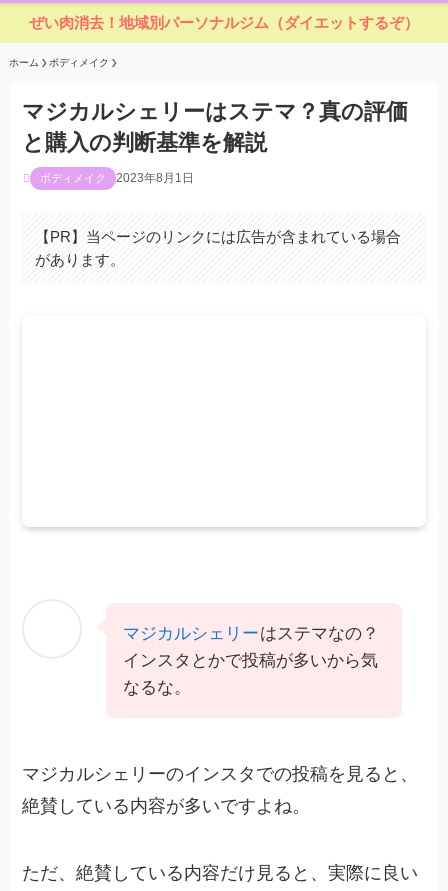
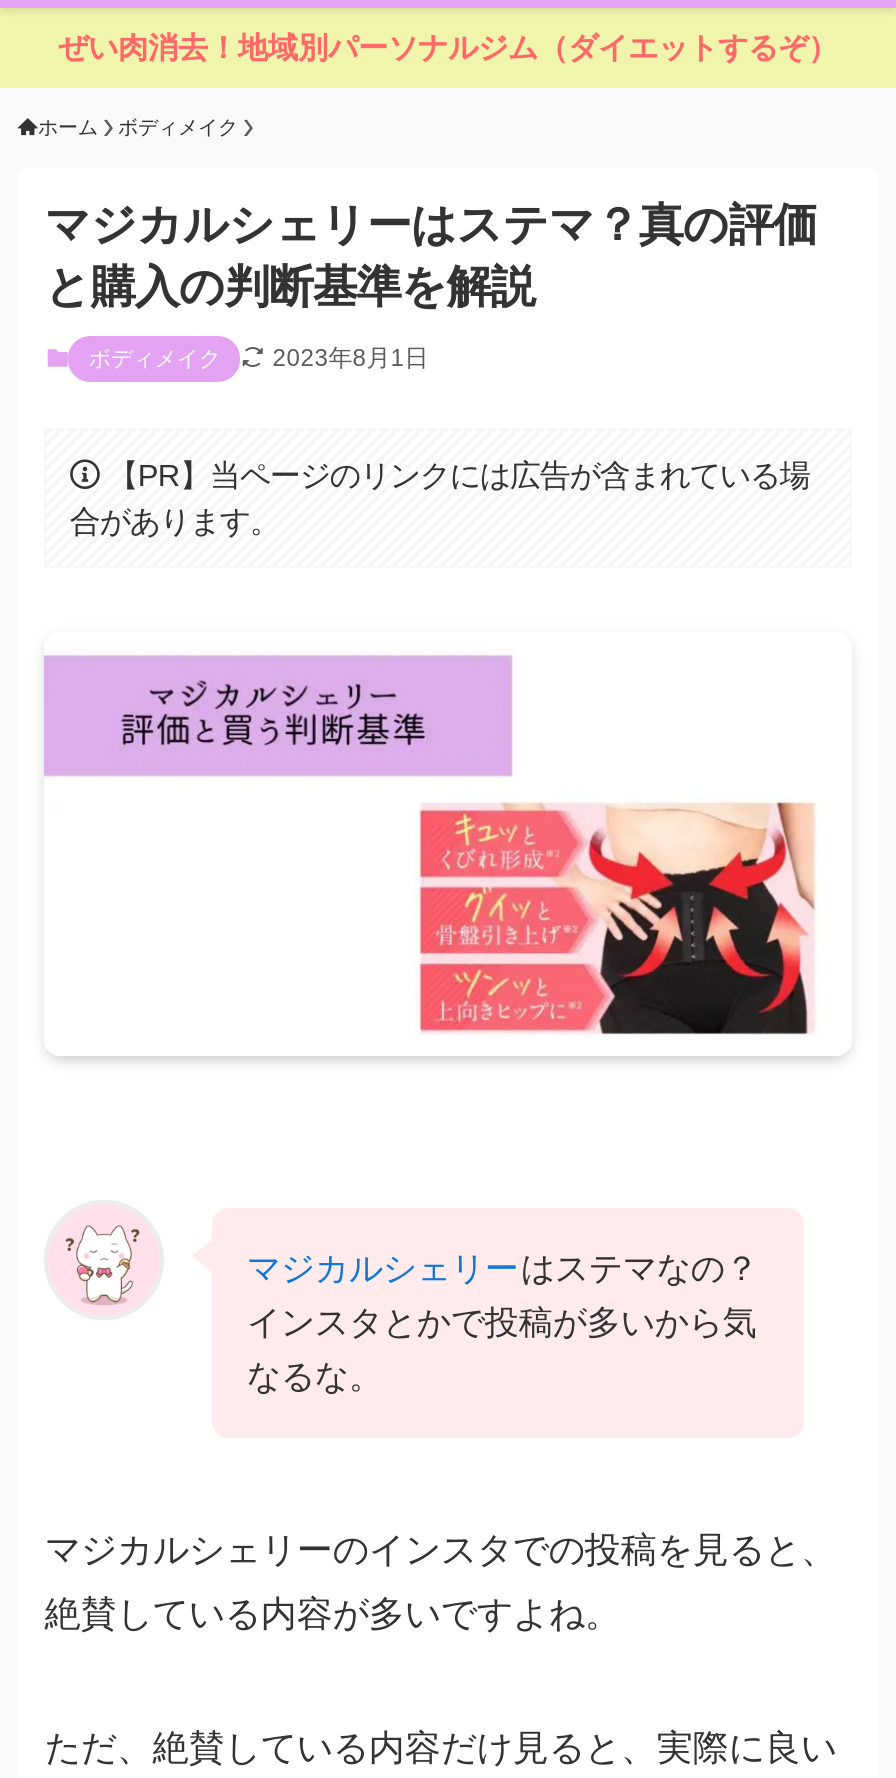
none -> [44,654,514,778] [image]
none -> [52,1208,156,1312] [image]
none -> [418,800,816,1036] [image]

